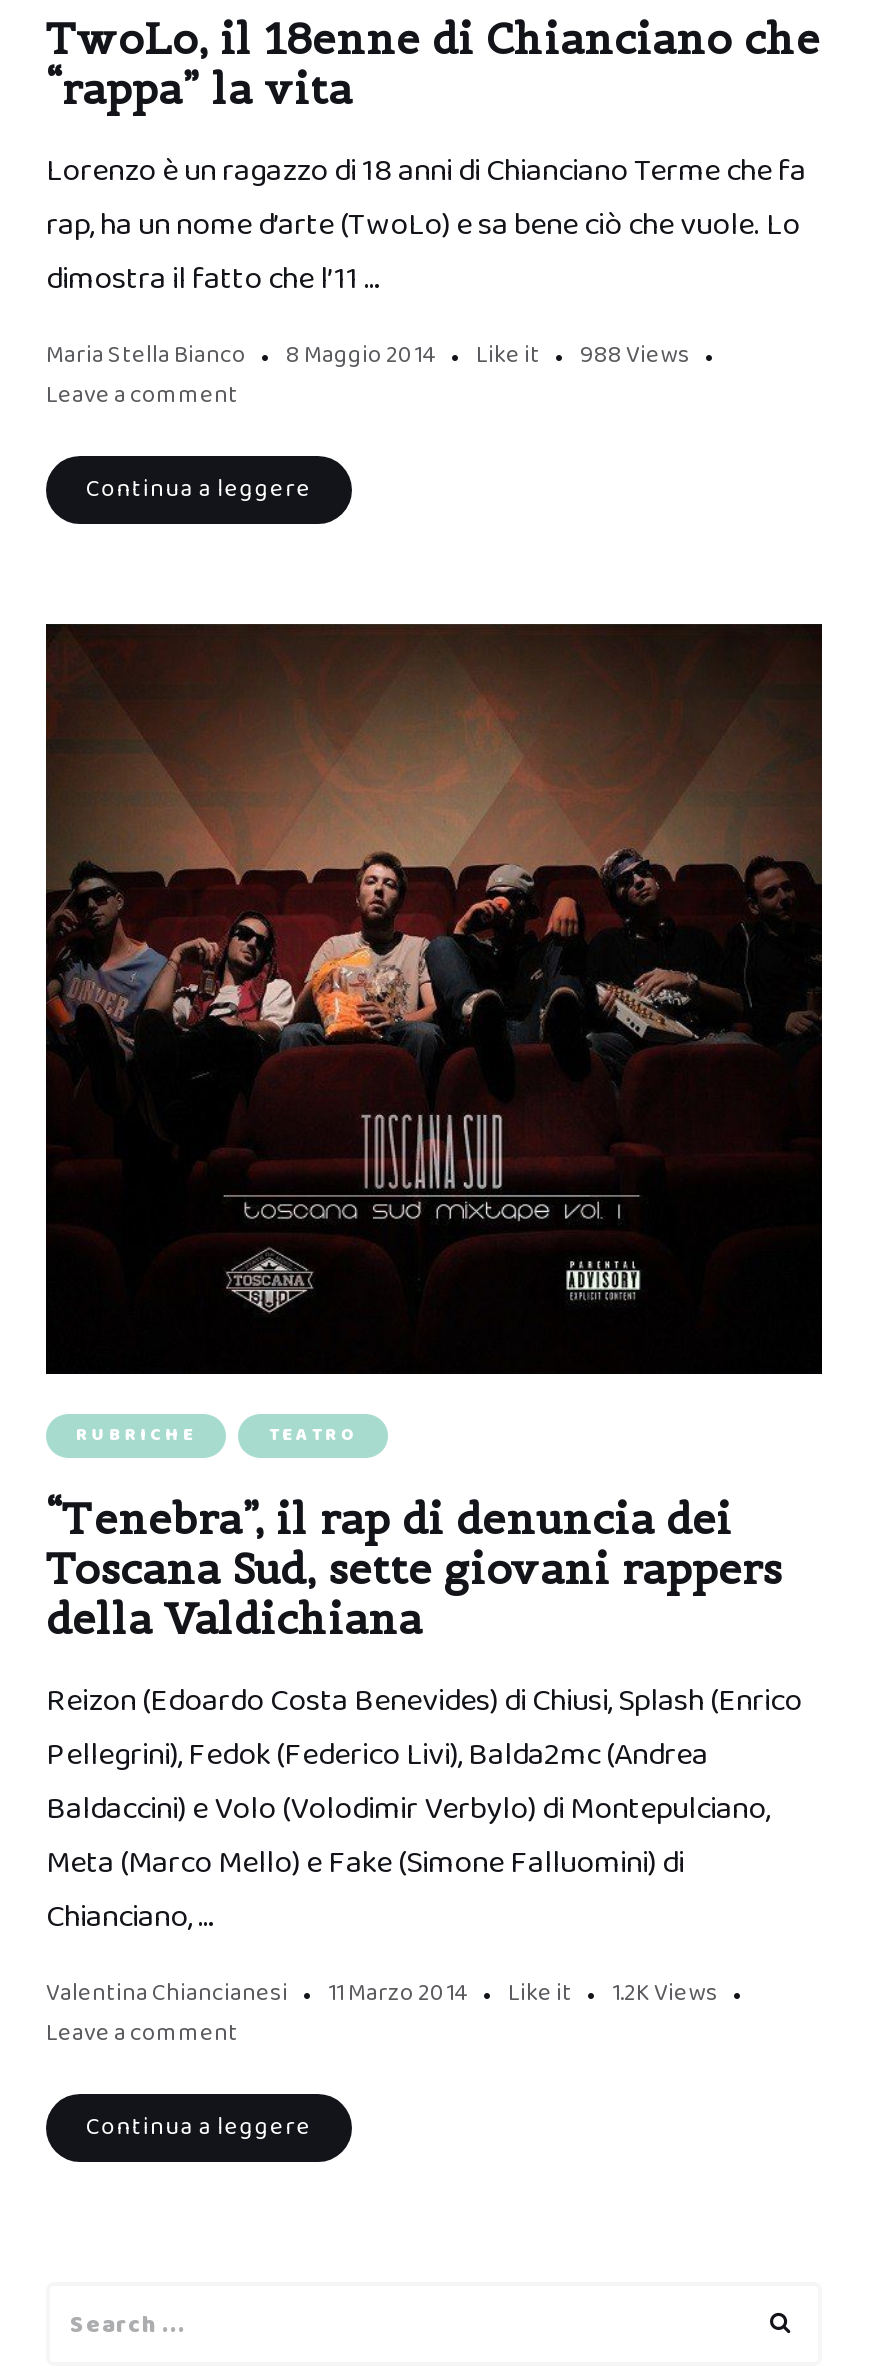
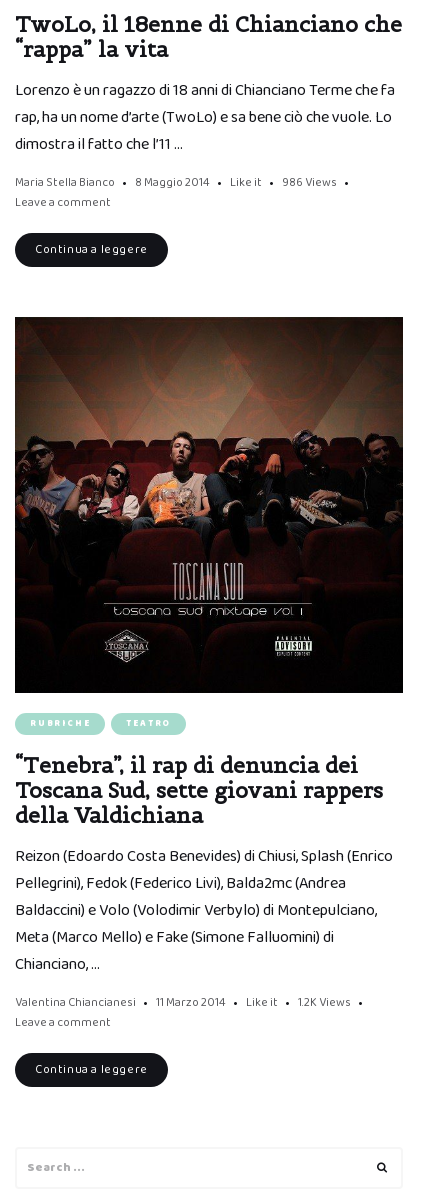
[46,336,690,374] Maria Stella Bianco 8 Maggio 2014 Like it 988 Views -> [15,173,337,192] Maria Stella Bianco 8 Maggio 2014 Like it 986 Views

